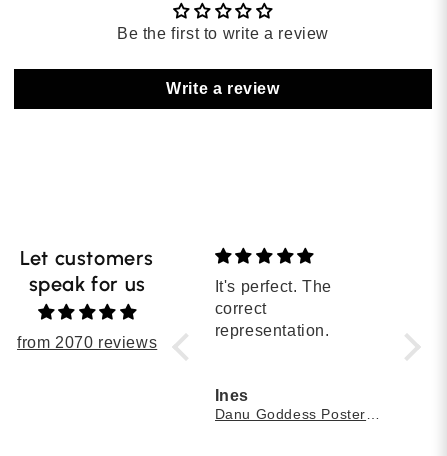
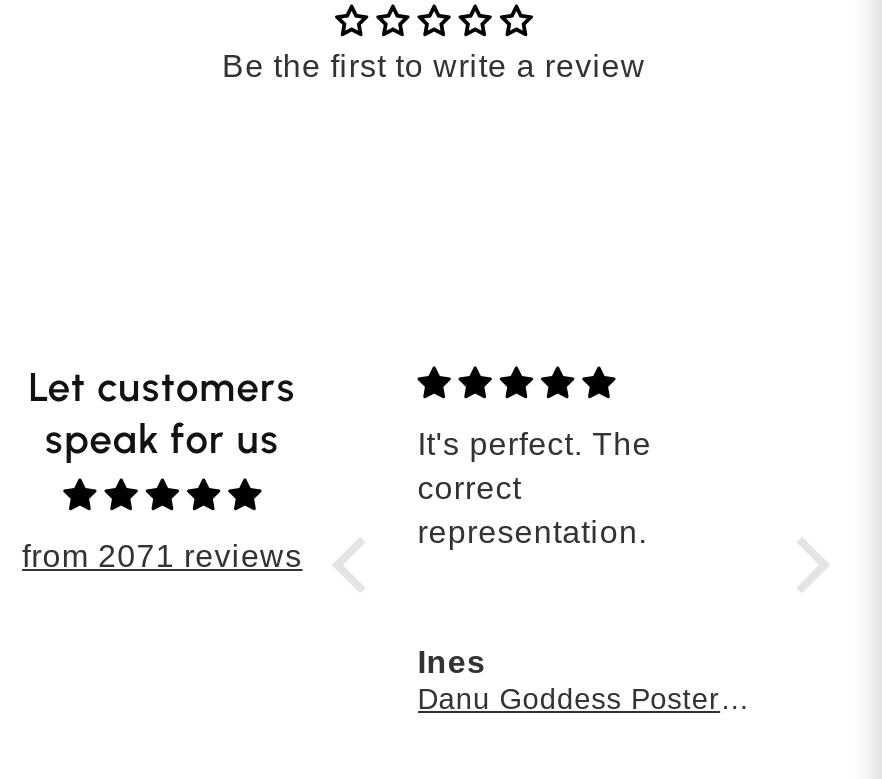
[166,80,280,97] Write a review -> none
[17,334,157,351] from 2070 reviews -> [22,540,302,574] from 2071 reviews

